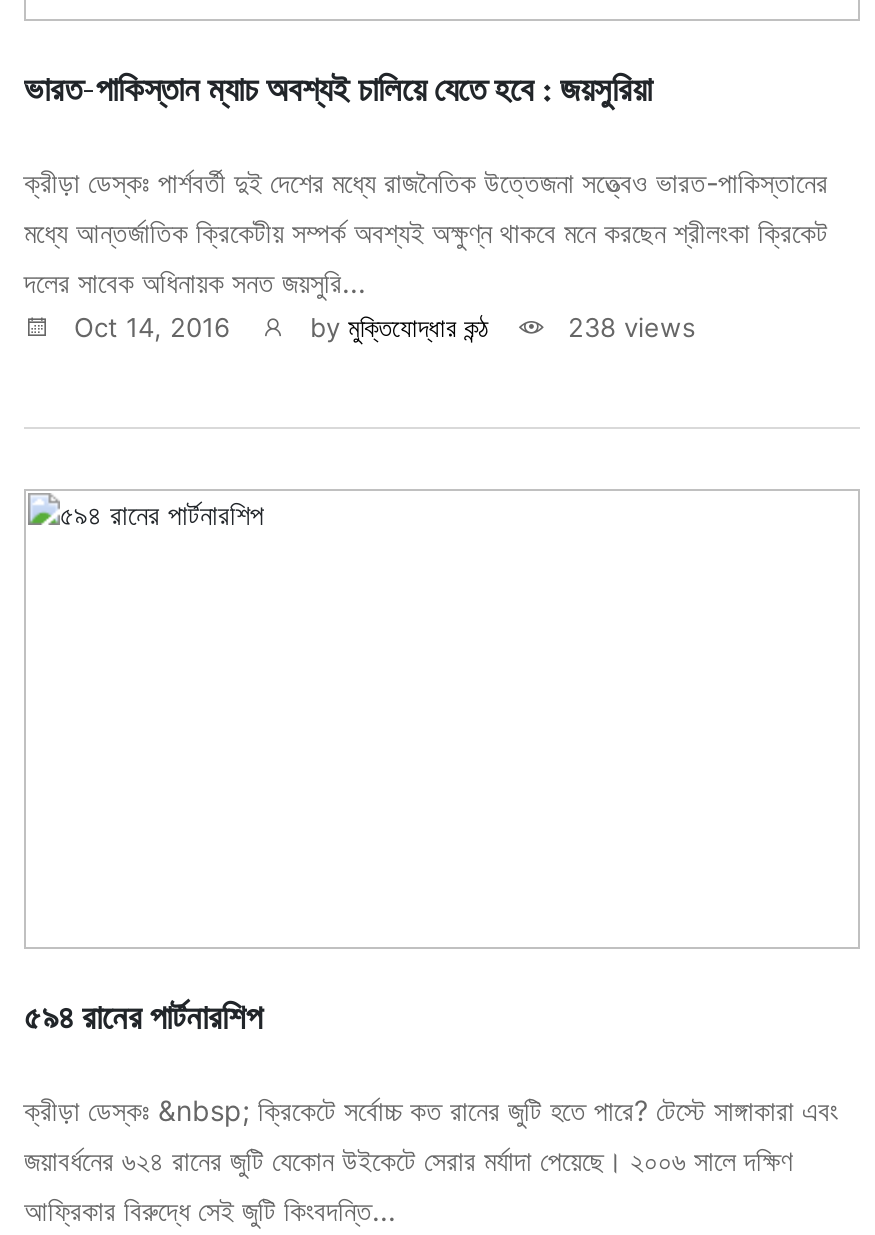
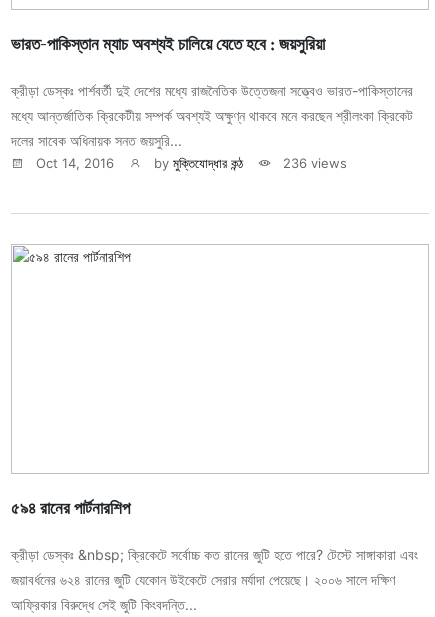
[560,310,696,342] 238 views -> [279,155,347,171] 236 views

